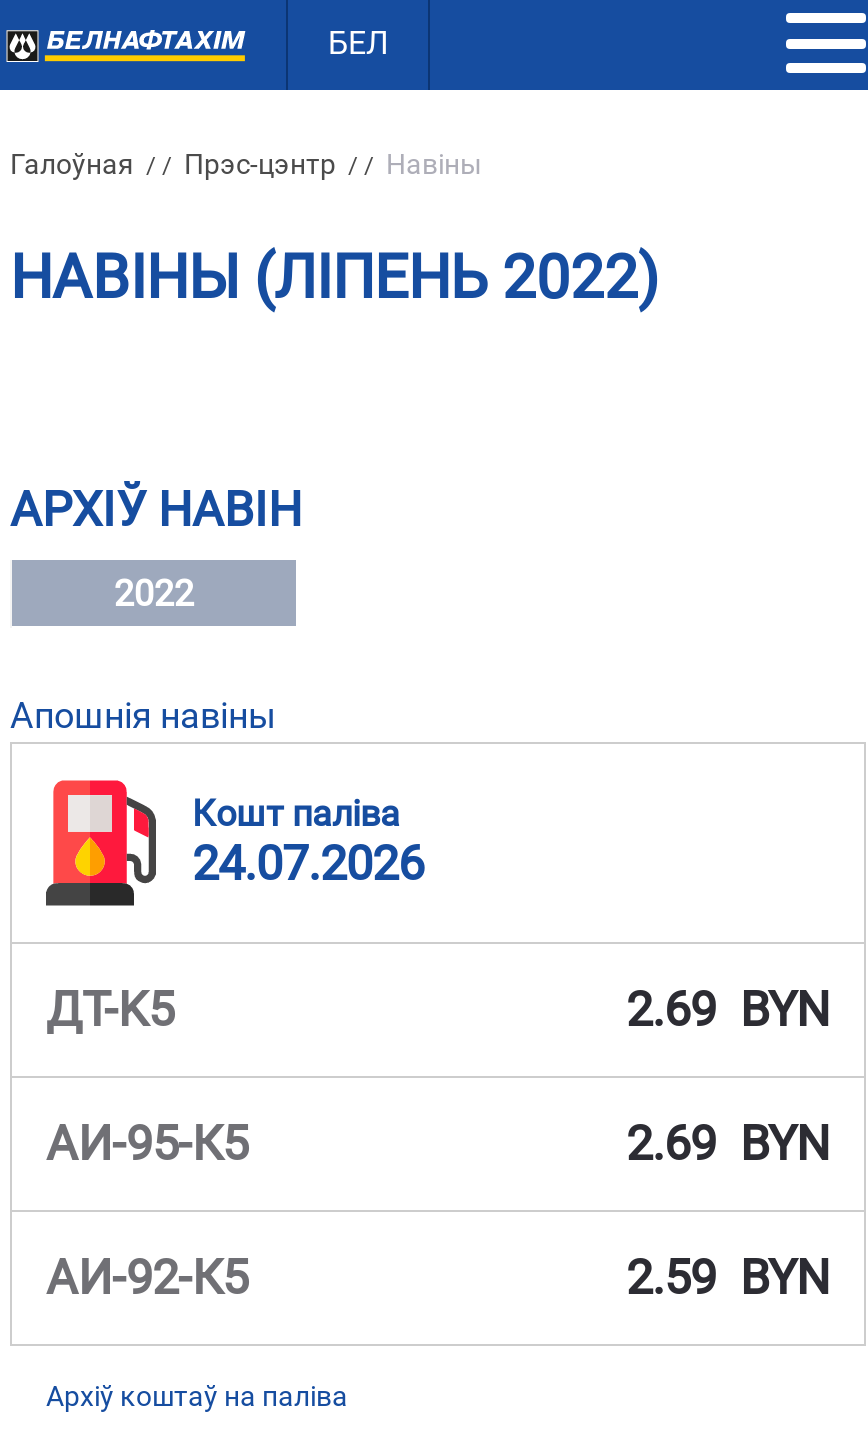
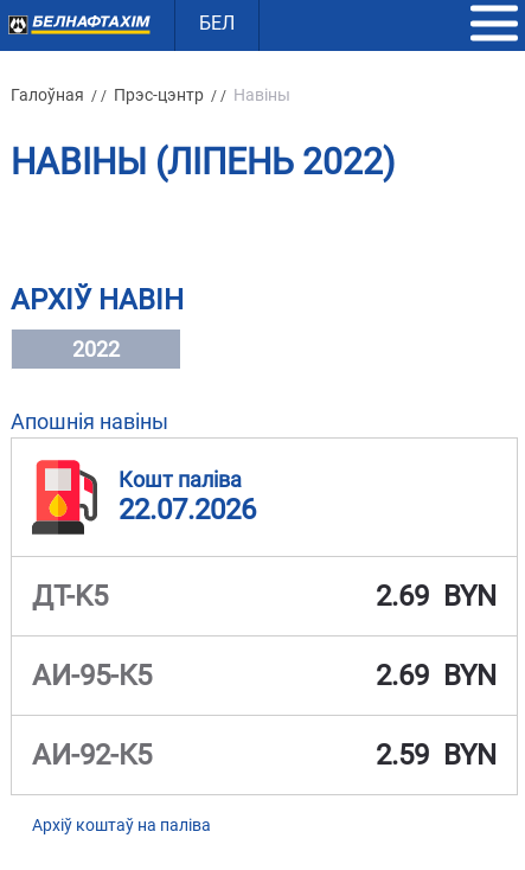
[192,836,424,892] 24.07.2026 -> [119,493,256,526] 22.07.2026

